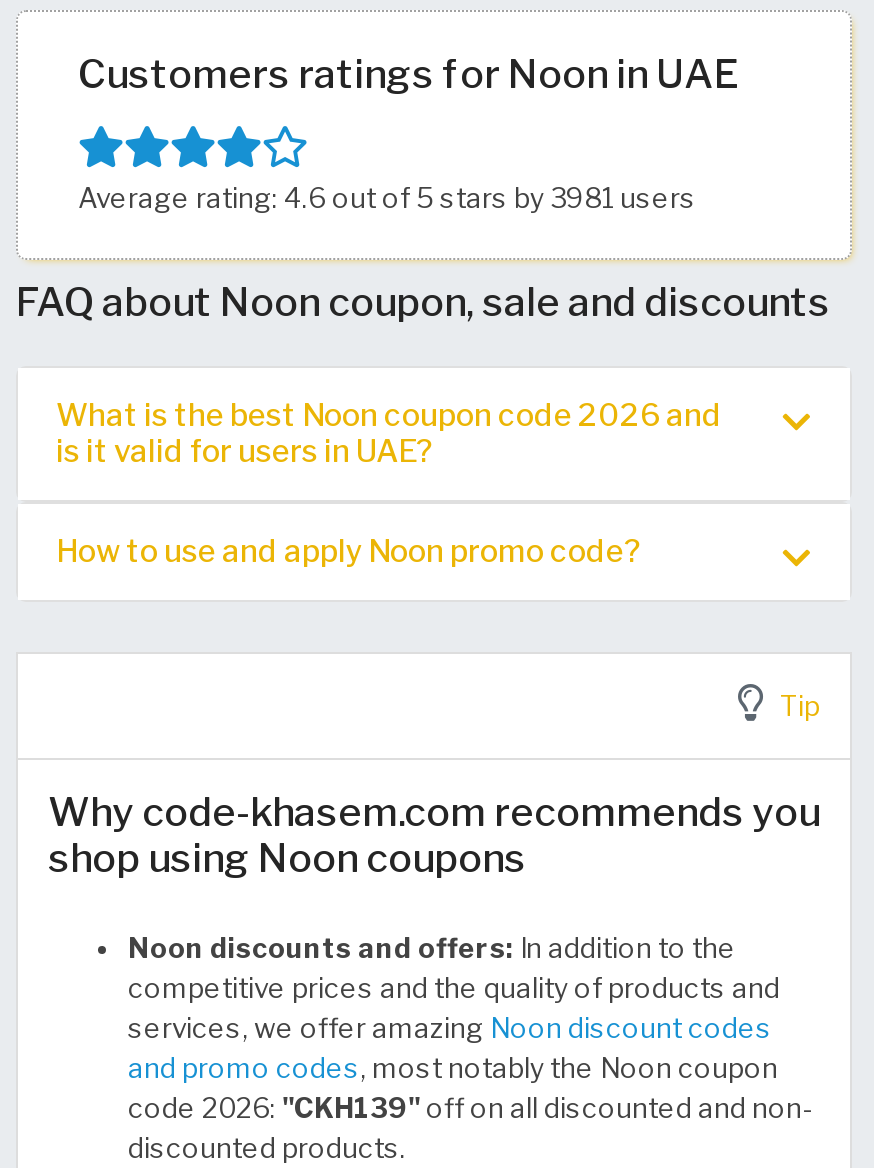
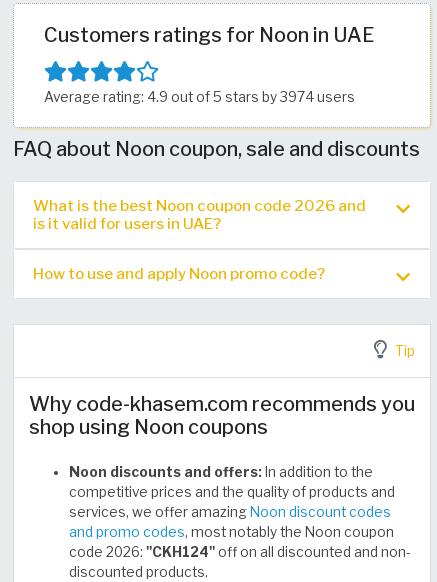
[78,183,696,215] Average rating: 4.6 out of 5 stars by 3981 users -> [44,89,355,105] Average rating: 4.9 out of 5 stars by 3974 users
[128,1092,812,1124] code 2026: "CKH139" off on all discounted and non- -> [69,544,411,560] code 2026: "CKH124" off on all discounted and non-

